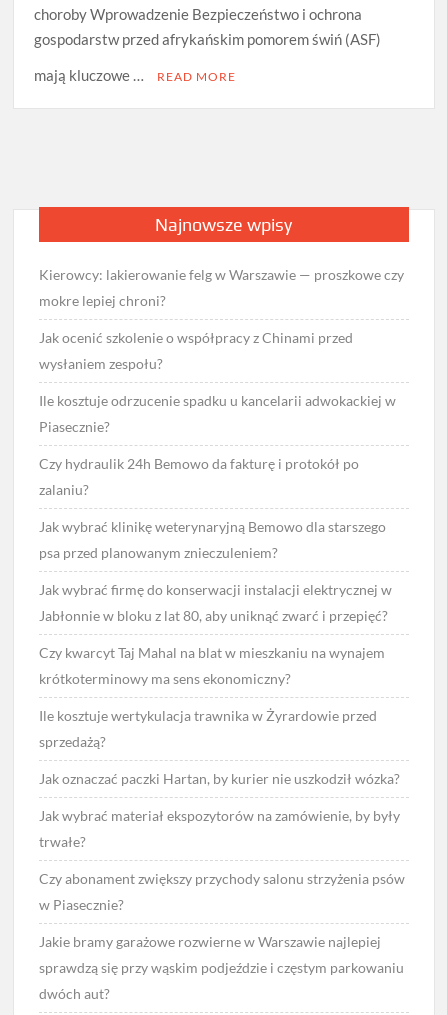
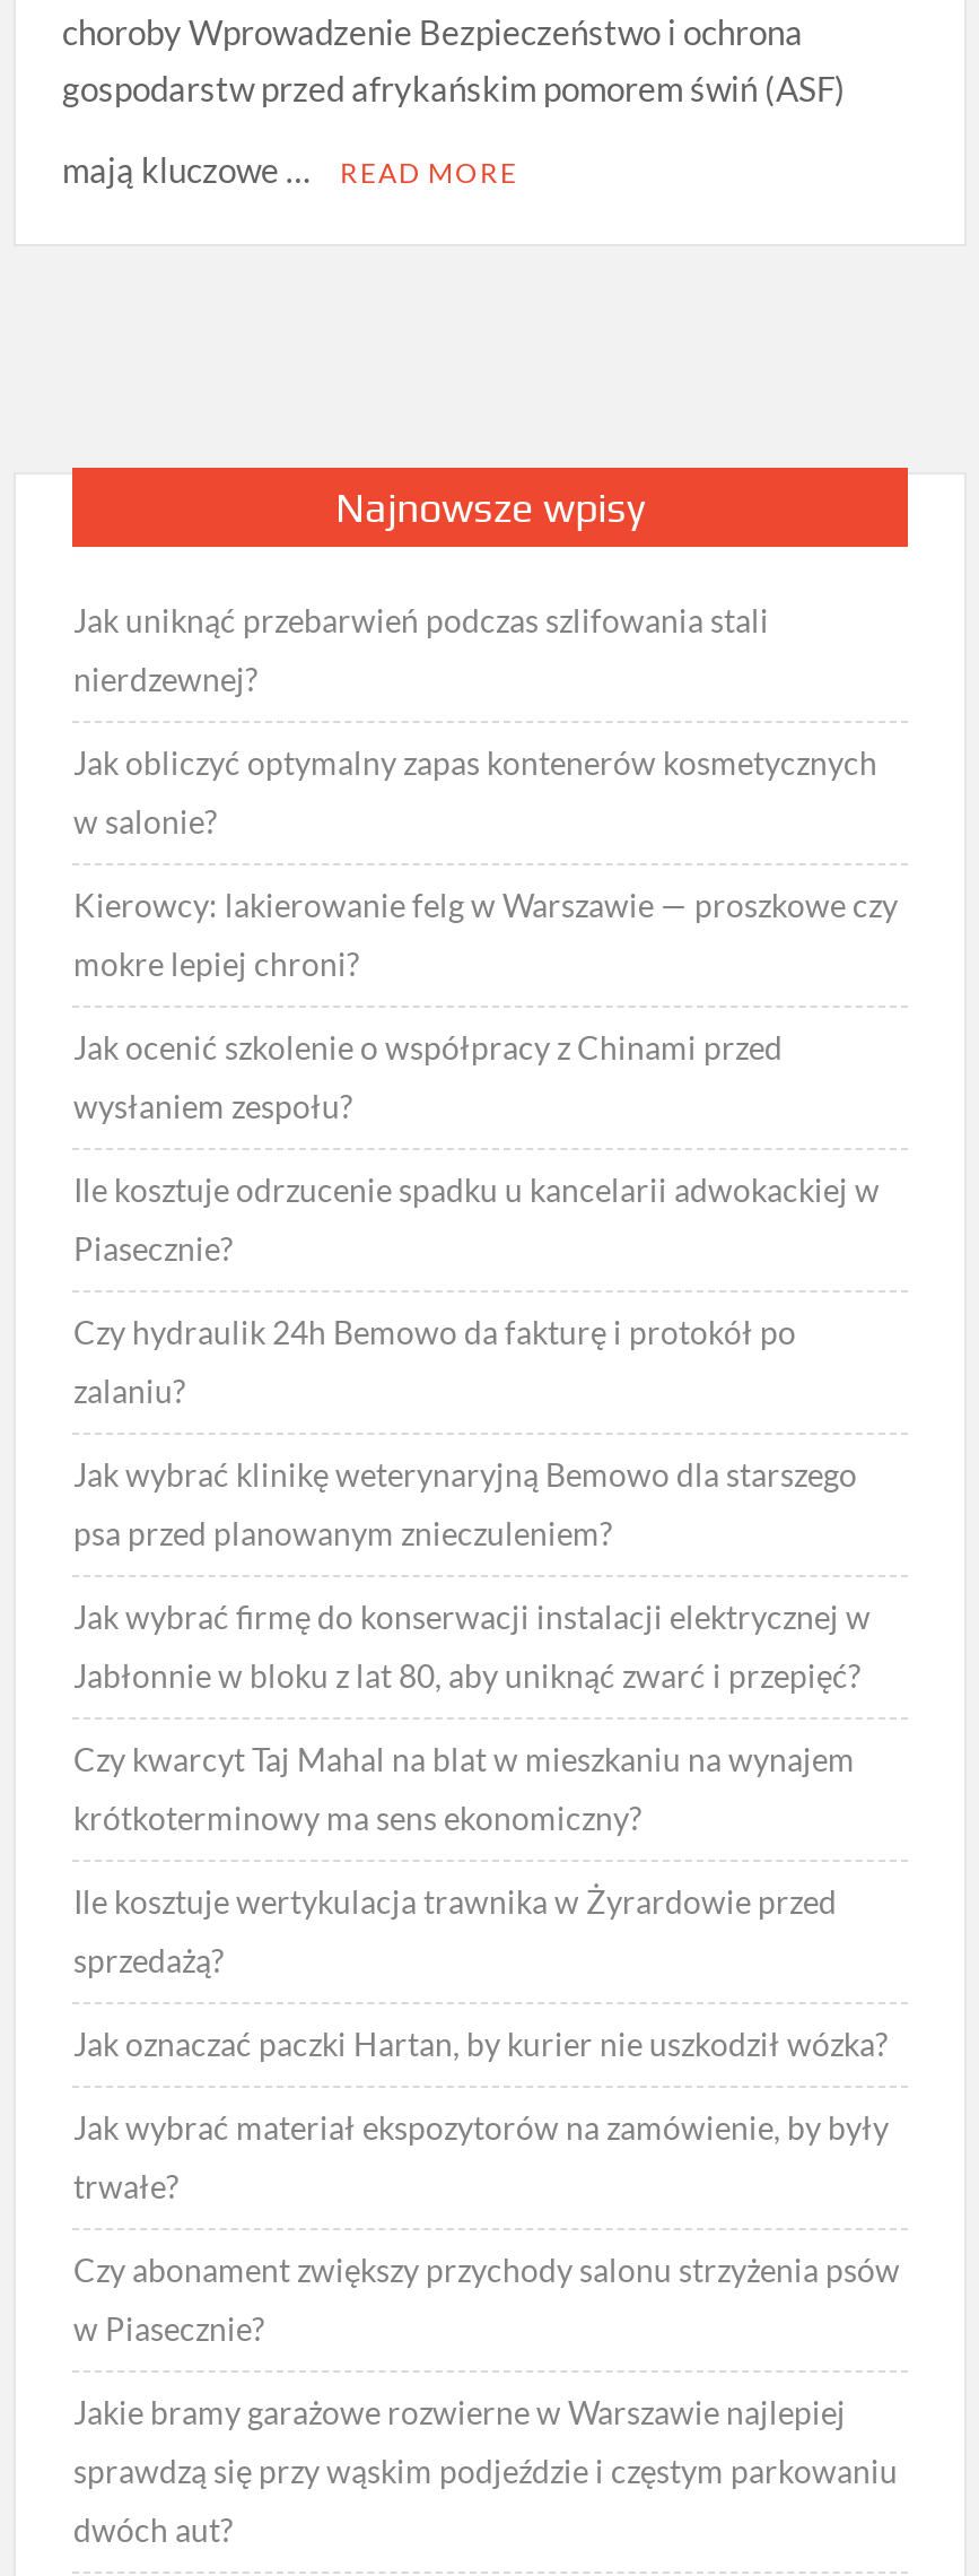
none -> [73,600,877,839] Jak uniknąć przebarwień podczas szlifowania stali | nierdzewnej? | Jak obliczyć optymalny zapas kontenerów kosmetycznych | w salonie?

